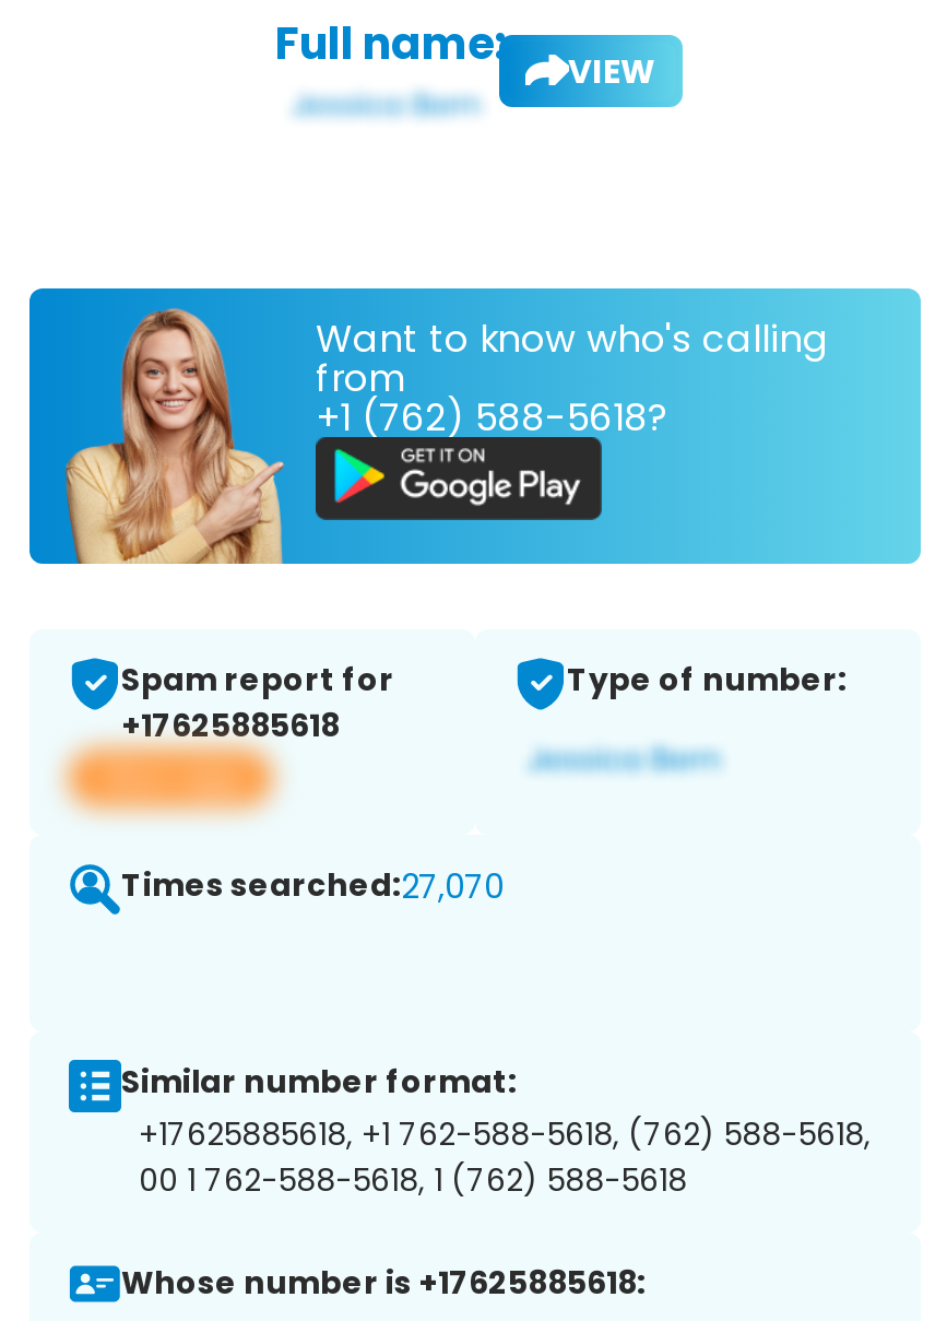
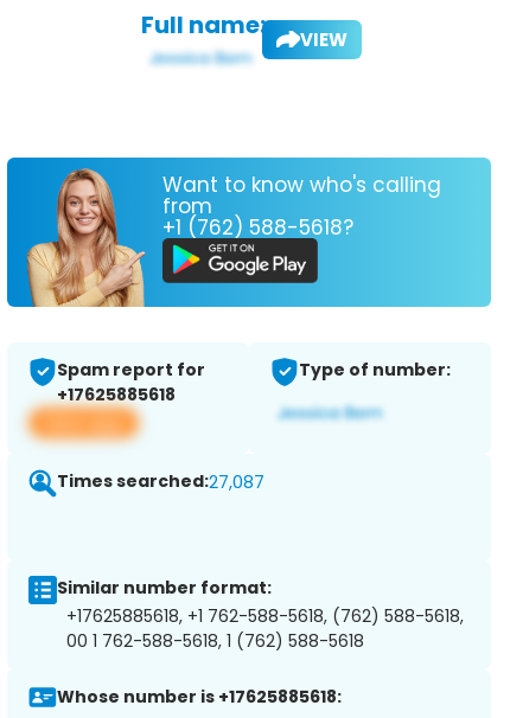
[121,863,504,909] Times searched:27,070 -> [57,469,264,494] Times searched:27,087

